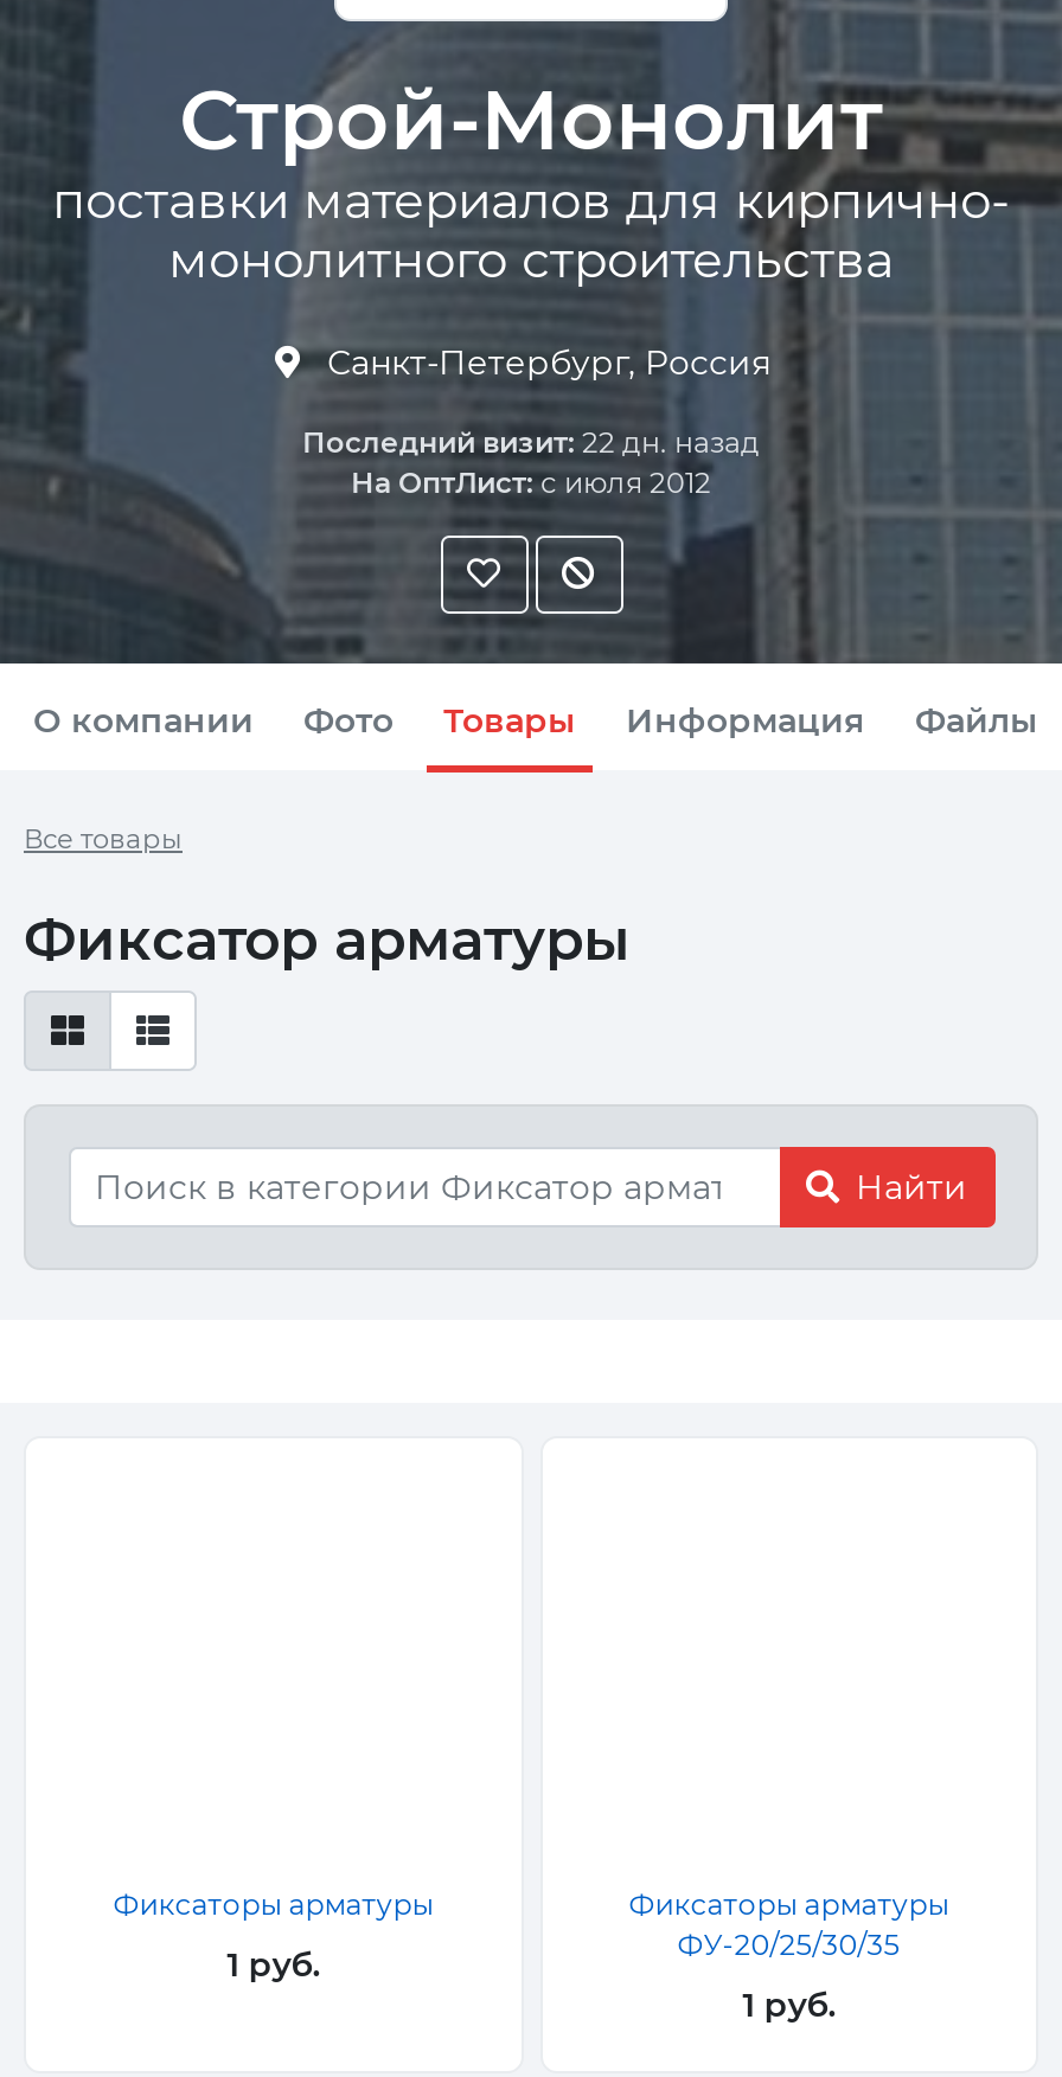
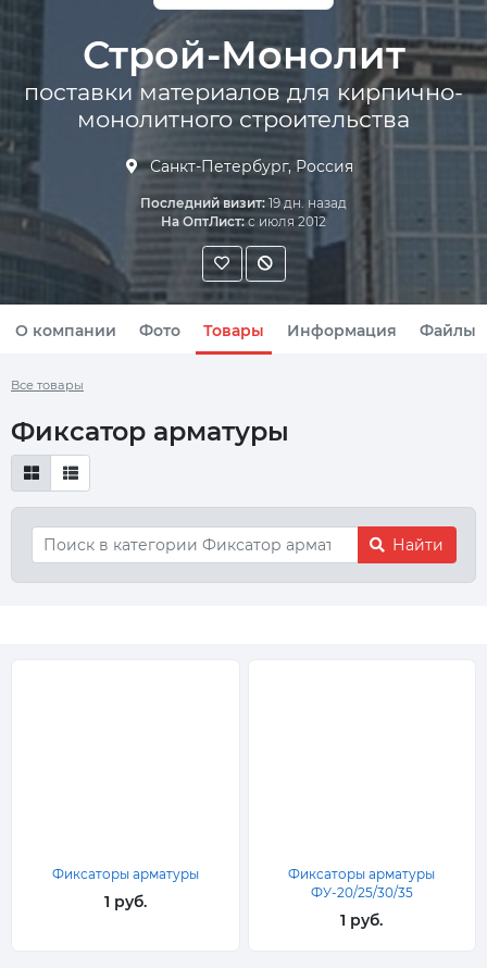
[302,424,760,459] Последний визит: 22 дн. назад -> [140,195,347,211] Последний визит: 19 дн. назад

